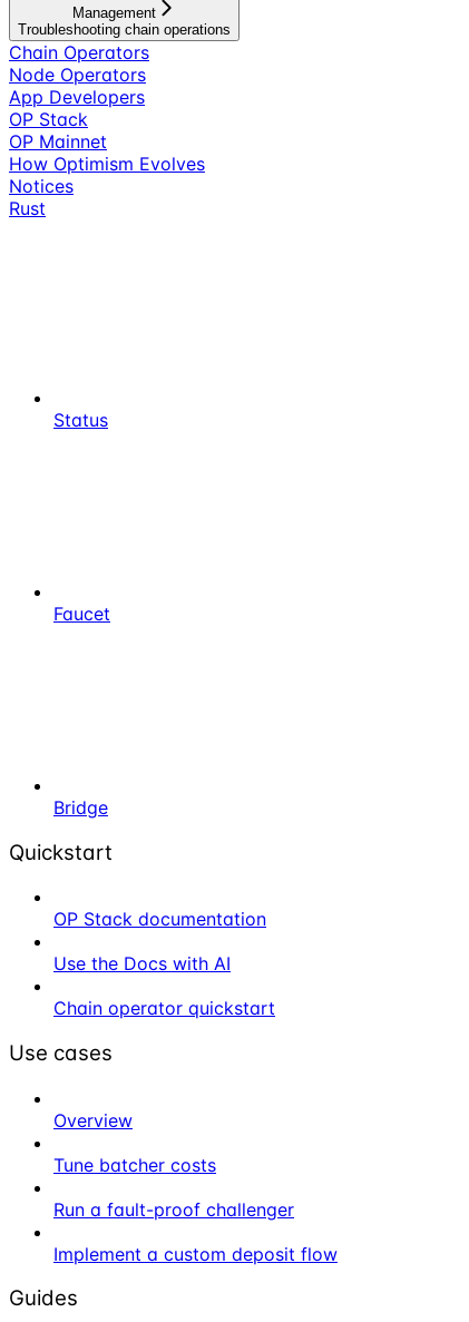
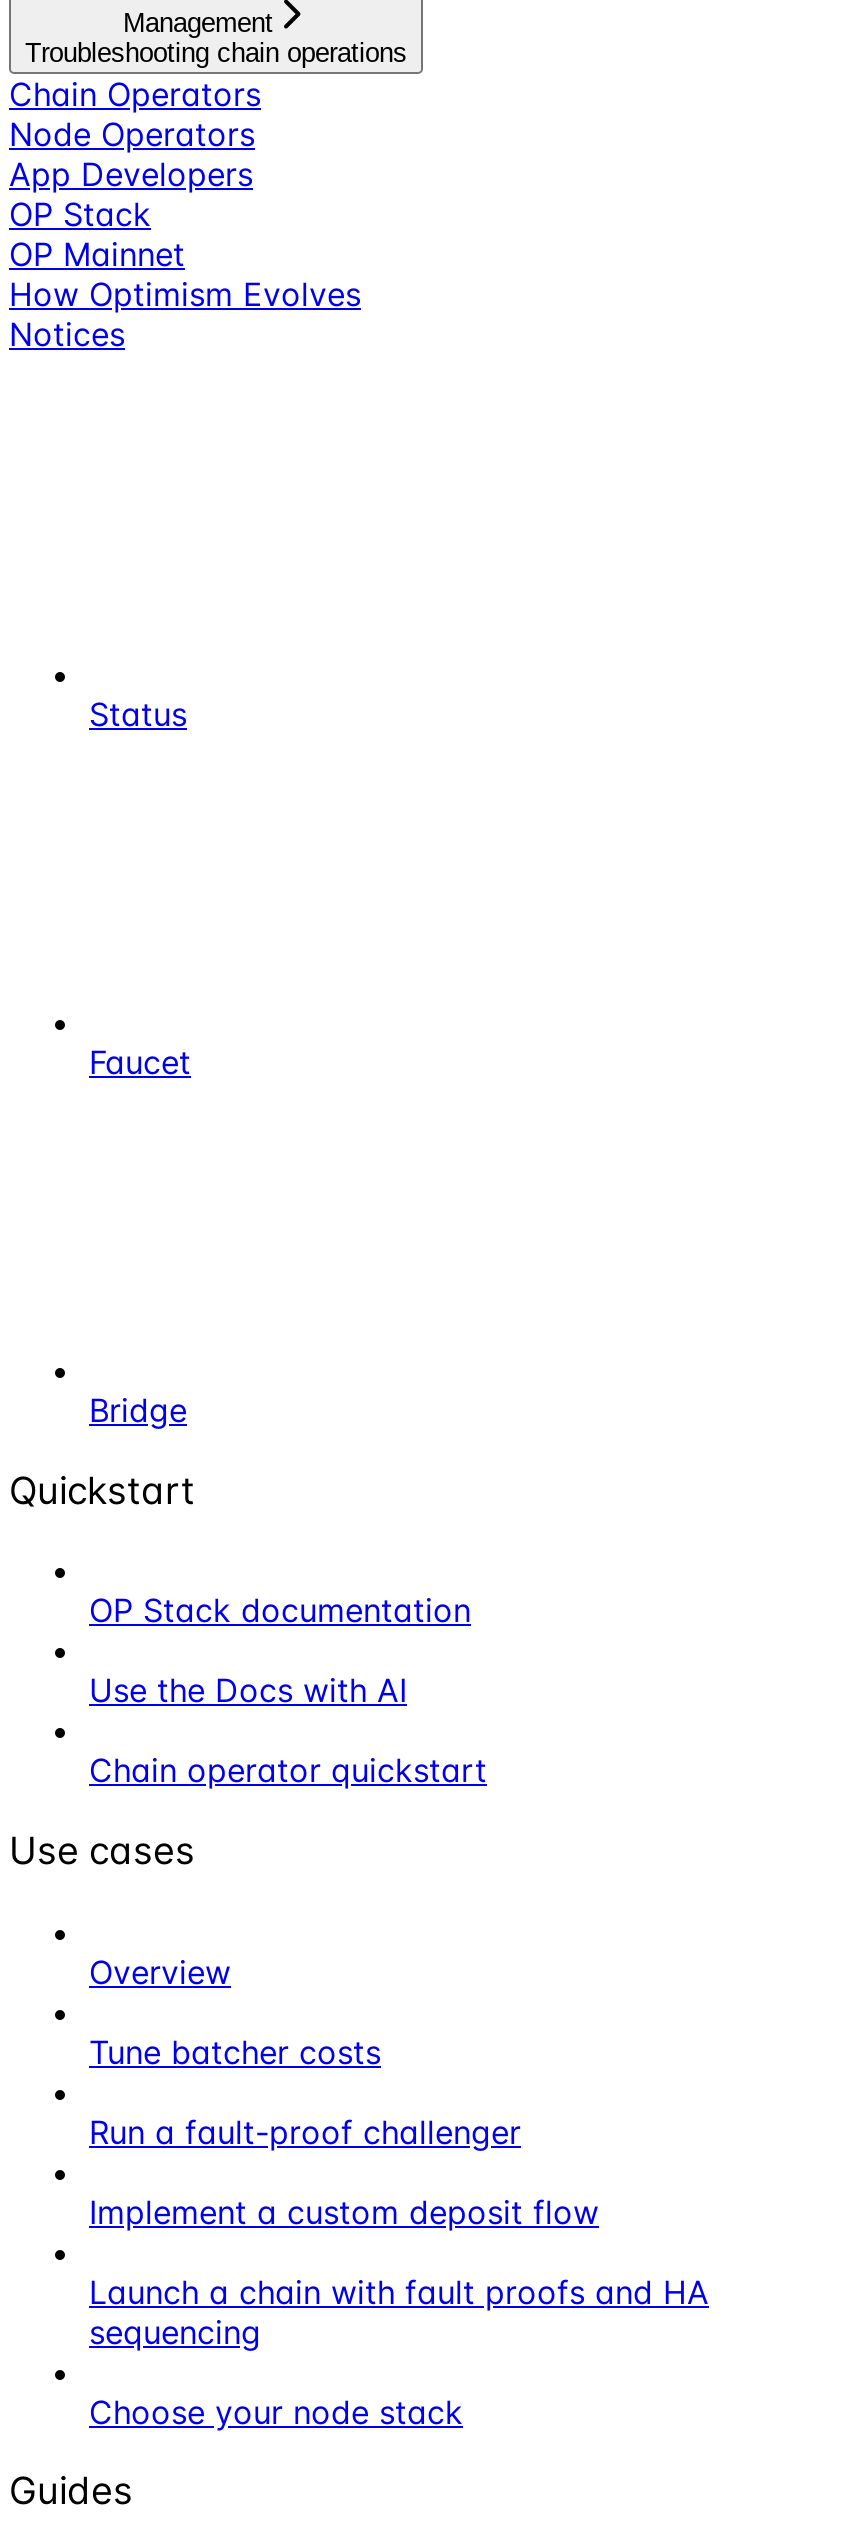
[9,197,46,219] Rust -> none
moved [9,409,338,1265] -> [9,694,599,2231]: Status | Faucet | Bridge | ... | Run a fault-proof challenger | Implement a custom deposit flow
none -> [89,2271,709,2431] Launch a chain with fault proofs and HA | sequencing | Choose your node stack

